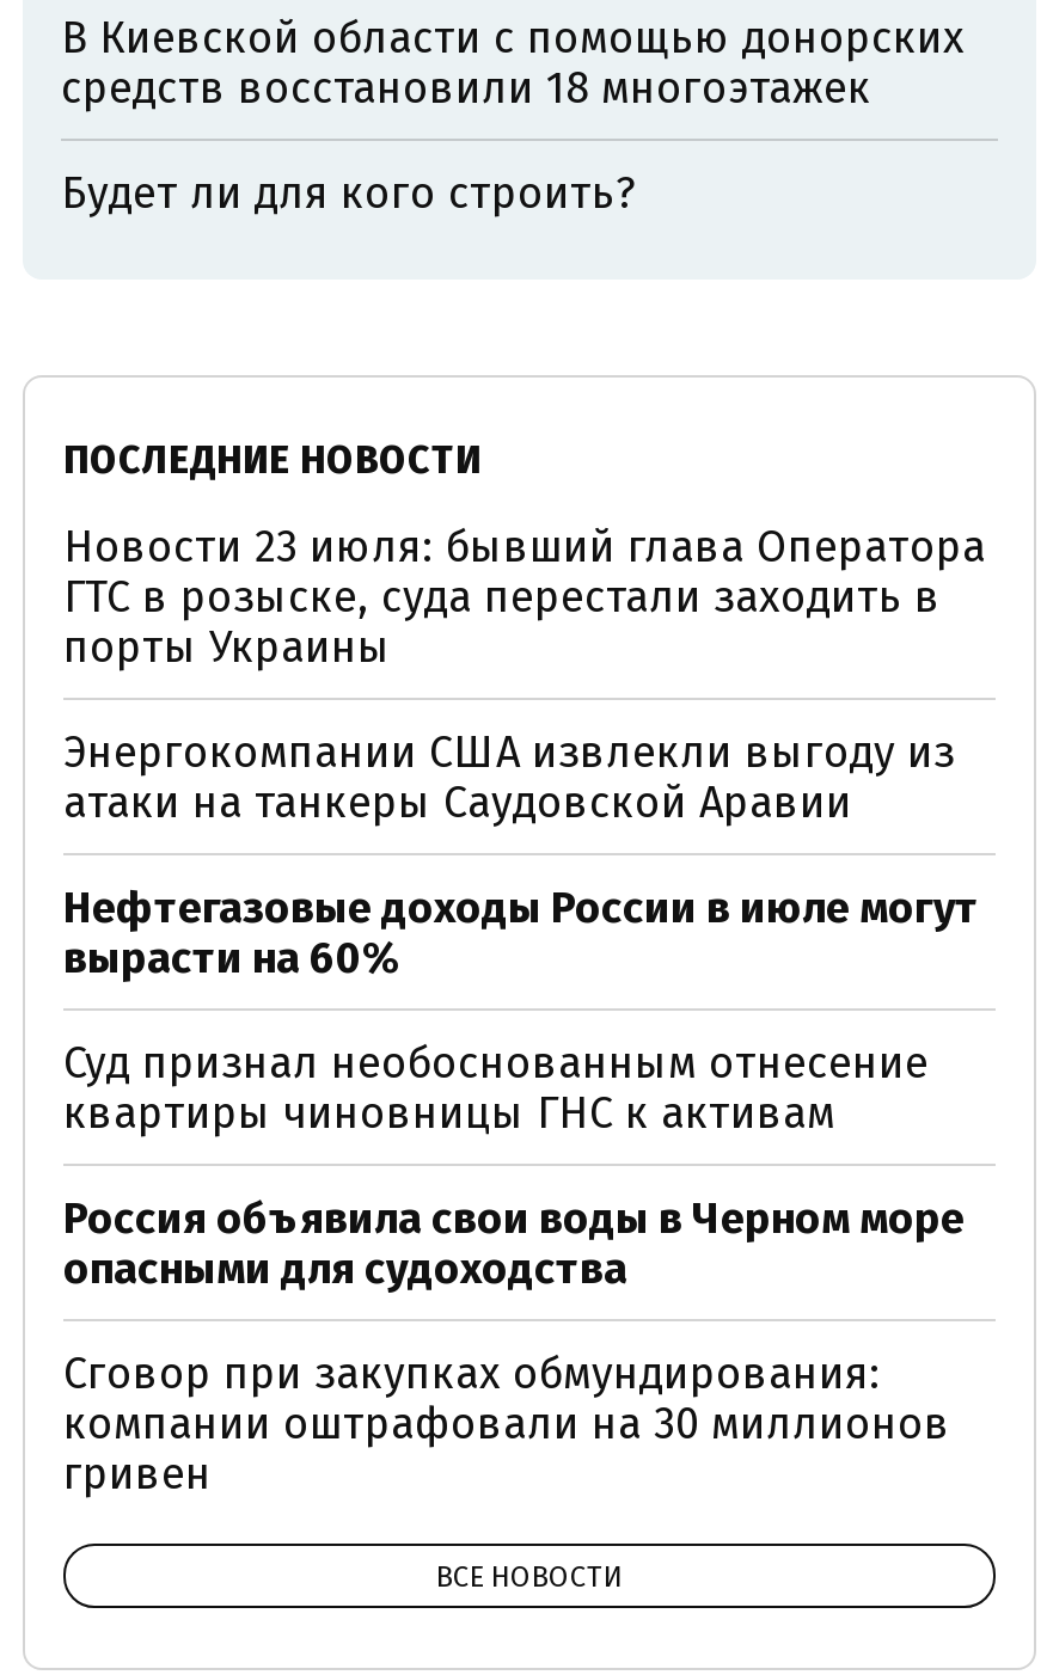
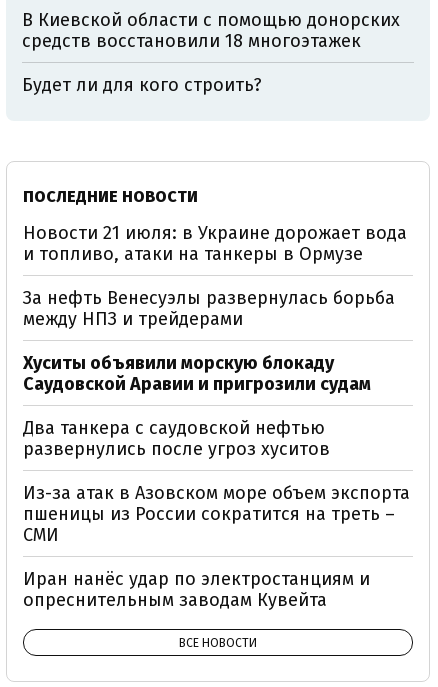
[63,522,986,675] Новости 23 июля: бывший глава Оператора | ГТС в розыске, суда перестали заходить в | порты Украины -> [23,222,407,265] Новости 21 июля: в Украине дорожает вода | и топливо, атаки на танкеры в Ормузе
[63,727,955,830] Энергокомпании США извлекли выгоду из | атаки на танкеры Саудовской Аравии -> [23,287,395,330] За нефть Венесуэлы развернулась борьба | между НПЗ и трейдерами
[63,882,979,985] Нефтегазовые доходы России в июле могут | вырасти на 60% -> [23,352,371,395] Хуситы объявили морскую блокаду | Саудовской Аравии и пригрозили судам
[63,1038,929,1140] Суд признал необоснованным отнесение | квартиры чиновницы ГНС к активам -> [23,417,330,460] Два танкера с саудовской нефтью | развернулись после угроз хуситов
[63,1193,965,1296] Россия объявила свои воды в Черном море | опасными для судоходства -> [23,482,410,546] Из-за атак в Азовском море объем экспорта | пшеницы из России сократится на треть – | СМИ
[63,1348,950,1501] Сговор при закупках обмундирования: | компании оштрафовали на 30 миллионов | гривен -> [23,568,370,611] Иран нанёс удар по электростанциям и | опреснительным заводам Кувейта

